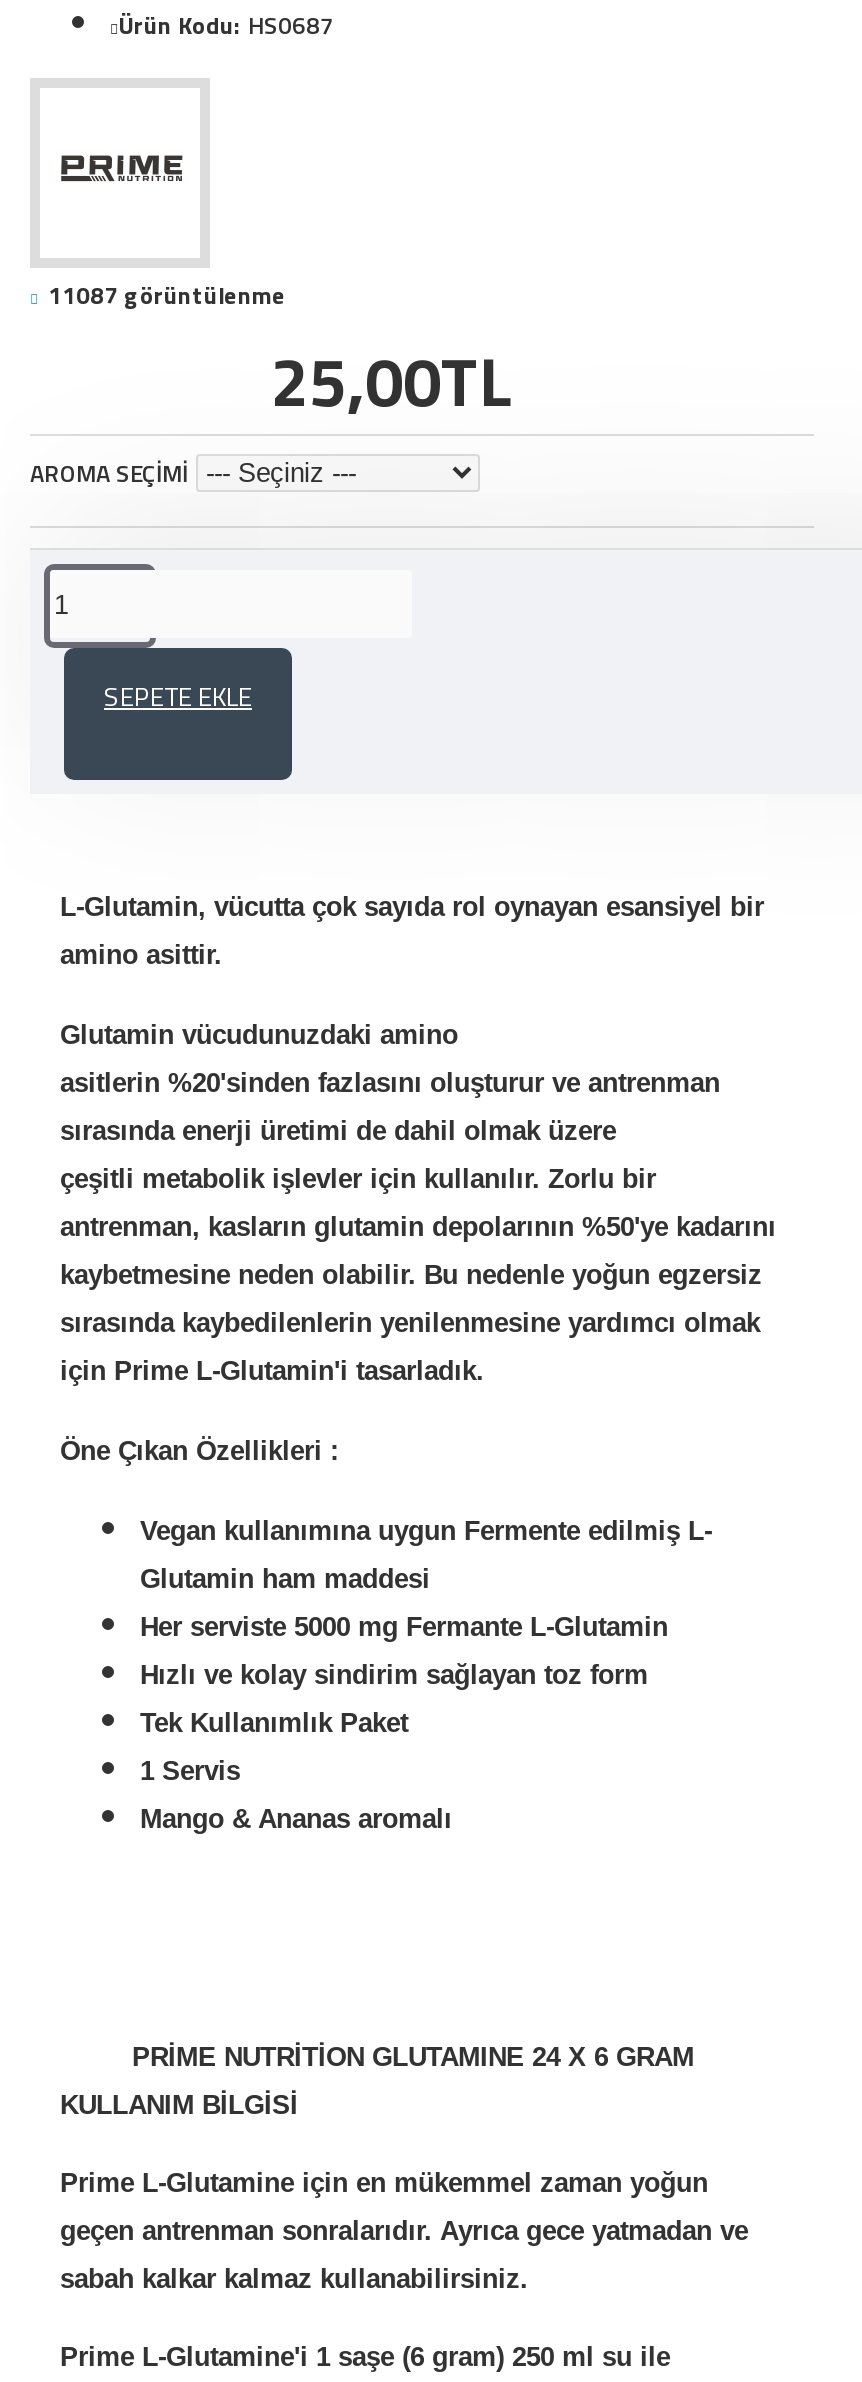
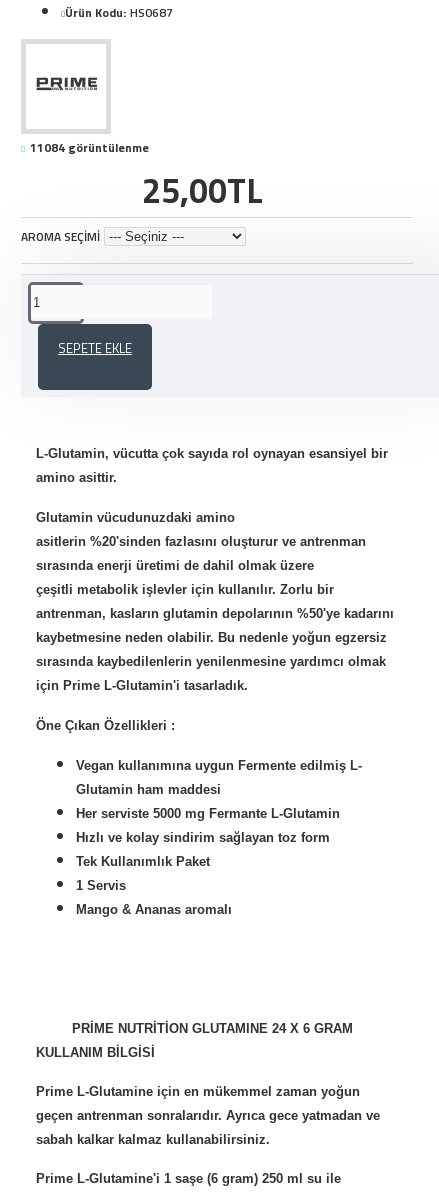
[48,276,286,314] 11087 görüntülenme -> [30,138,149,157] 11084 görüntülenme

